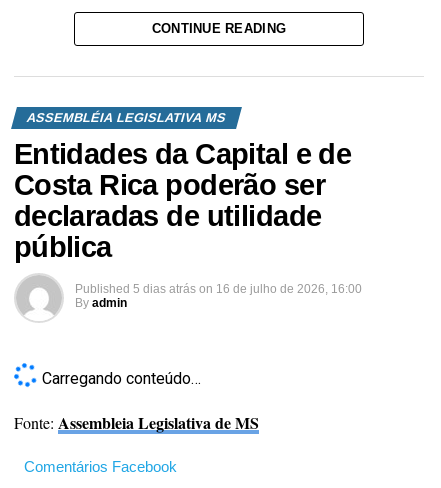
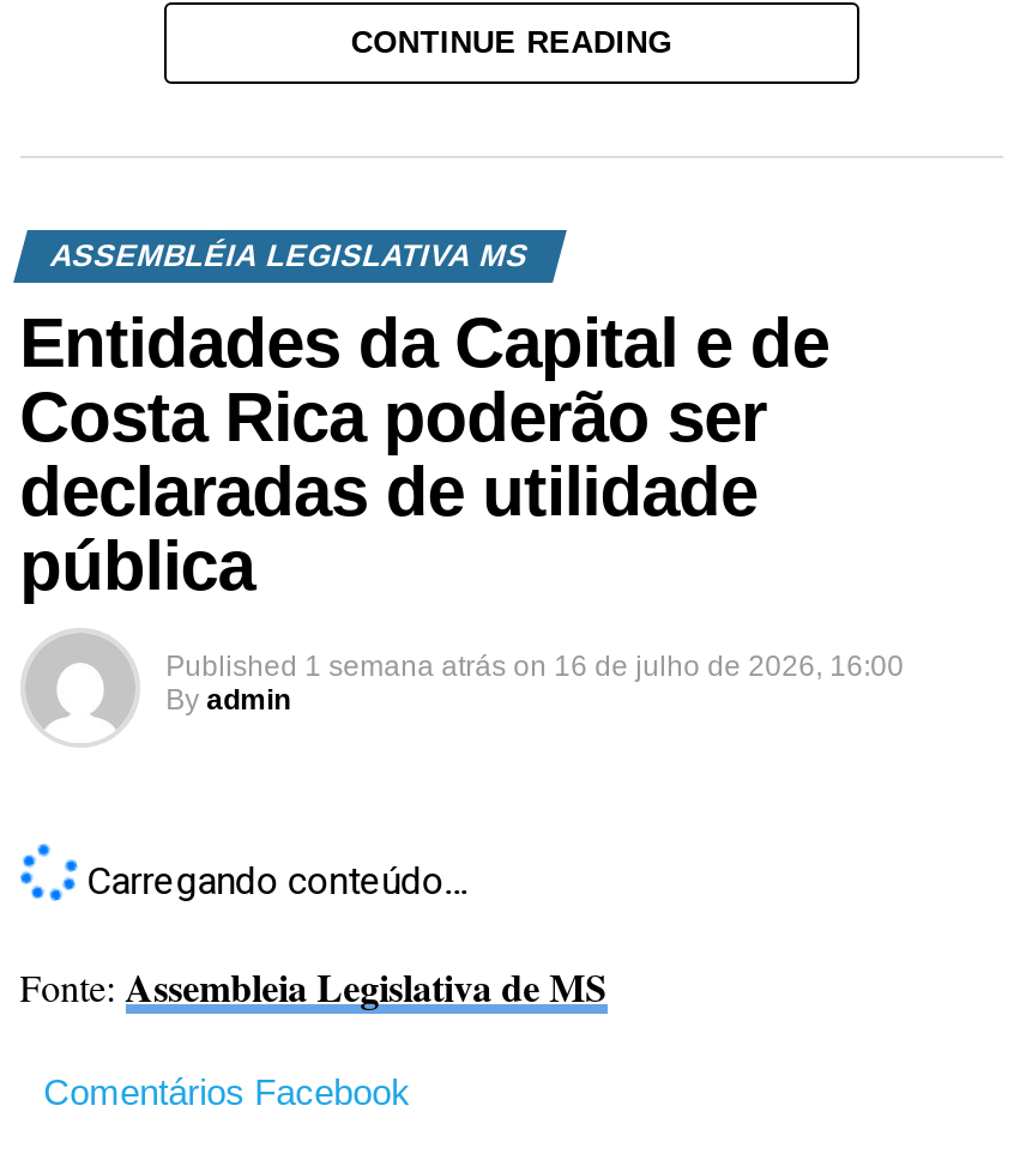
[75,282,362,296] Published 5 dias atrás on 16 de julho de 2026, 16:00 -> [166,649,904,682] Published 1 semana atrás on 16 de julho de 2026, 16:00

